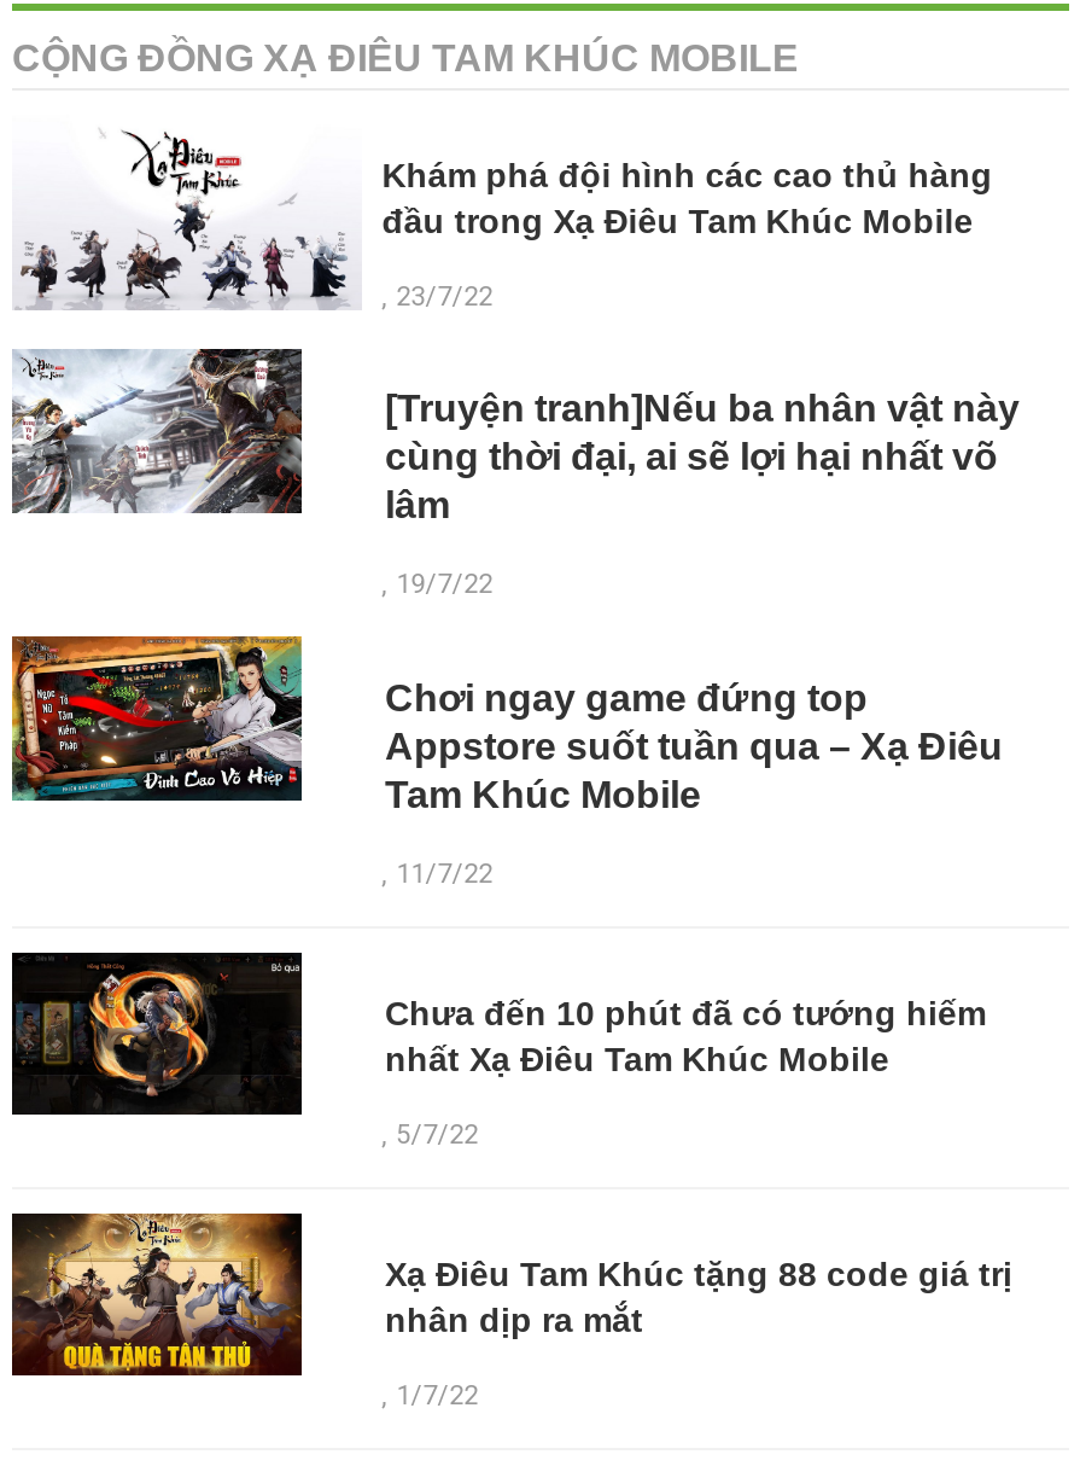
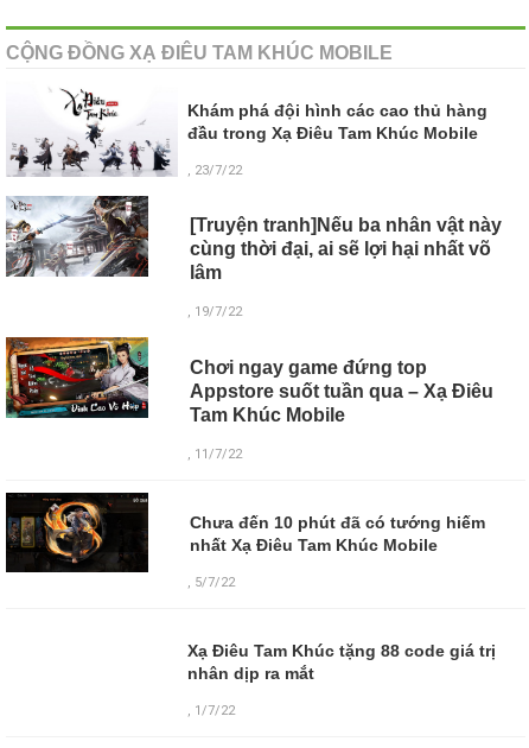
[10,1211,304,1378] [image] -> none

